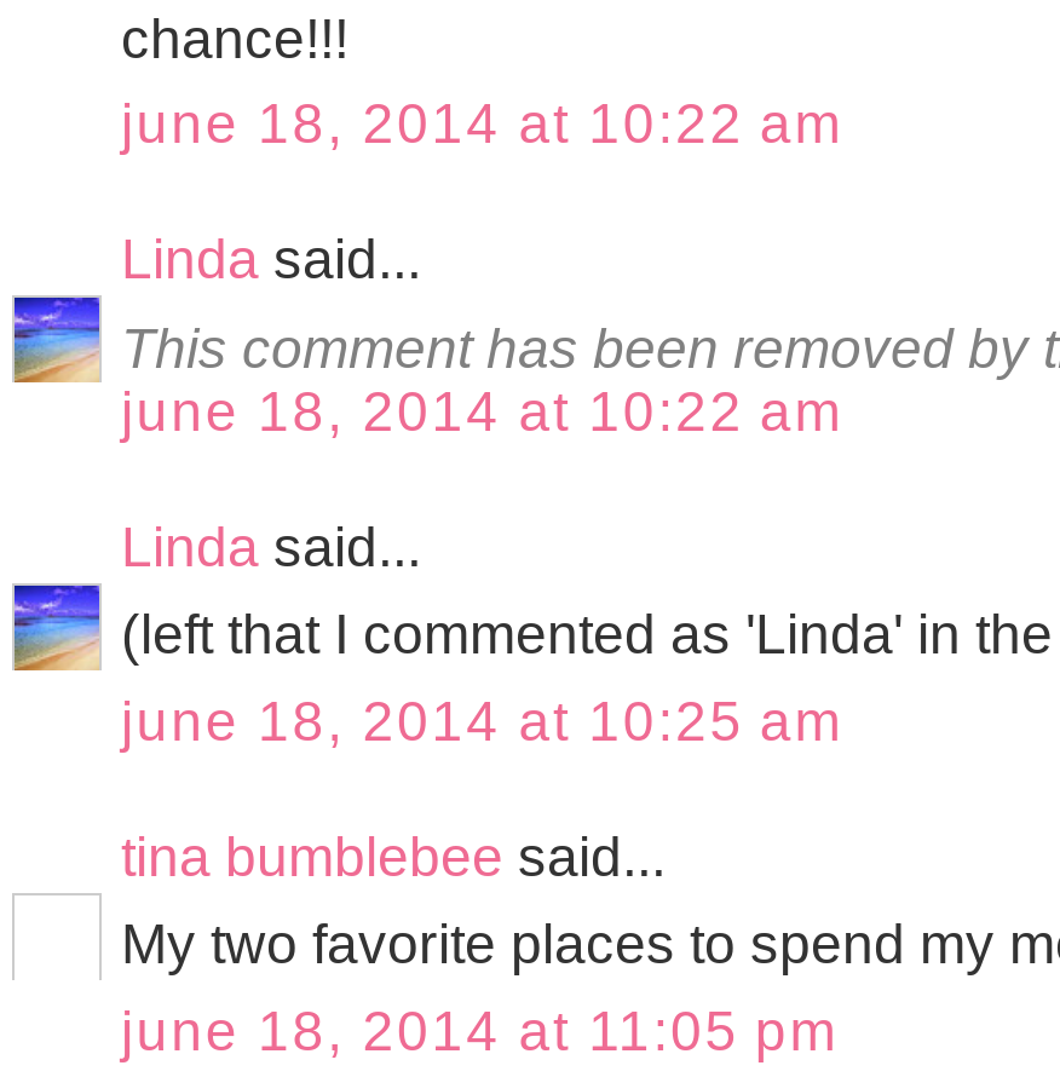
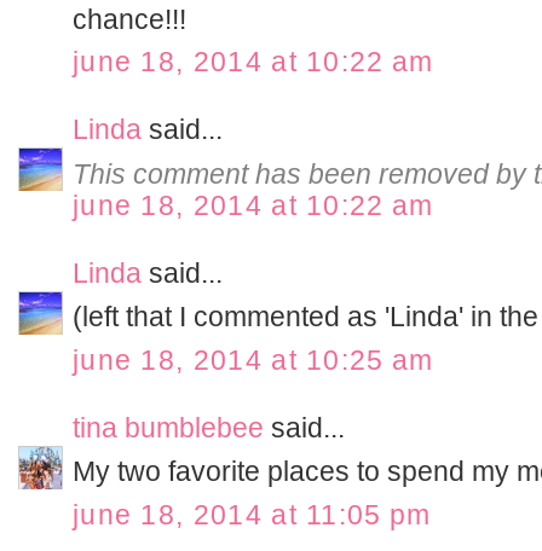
none -> [18,446,63,491] [image]

